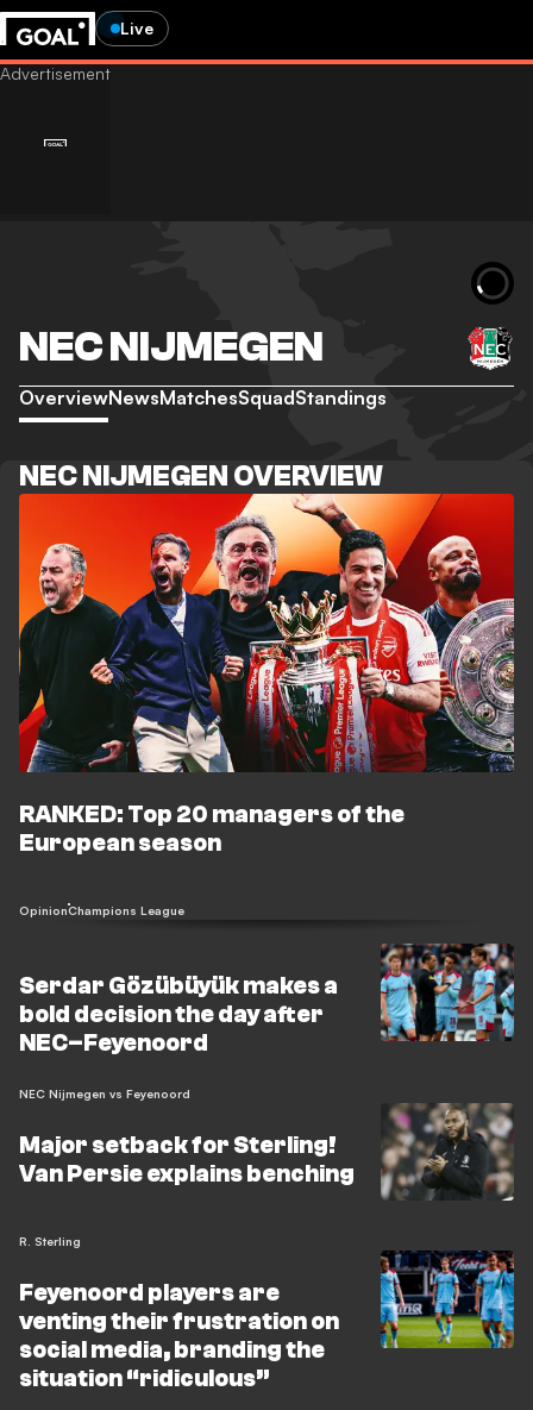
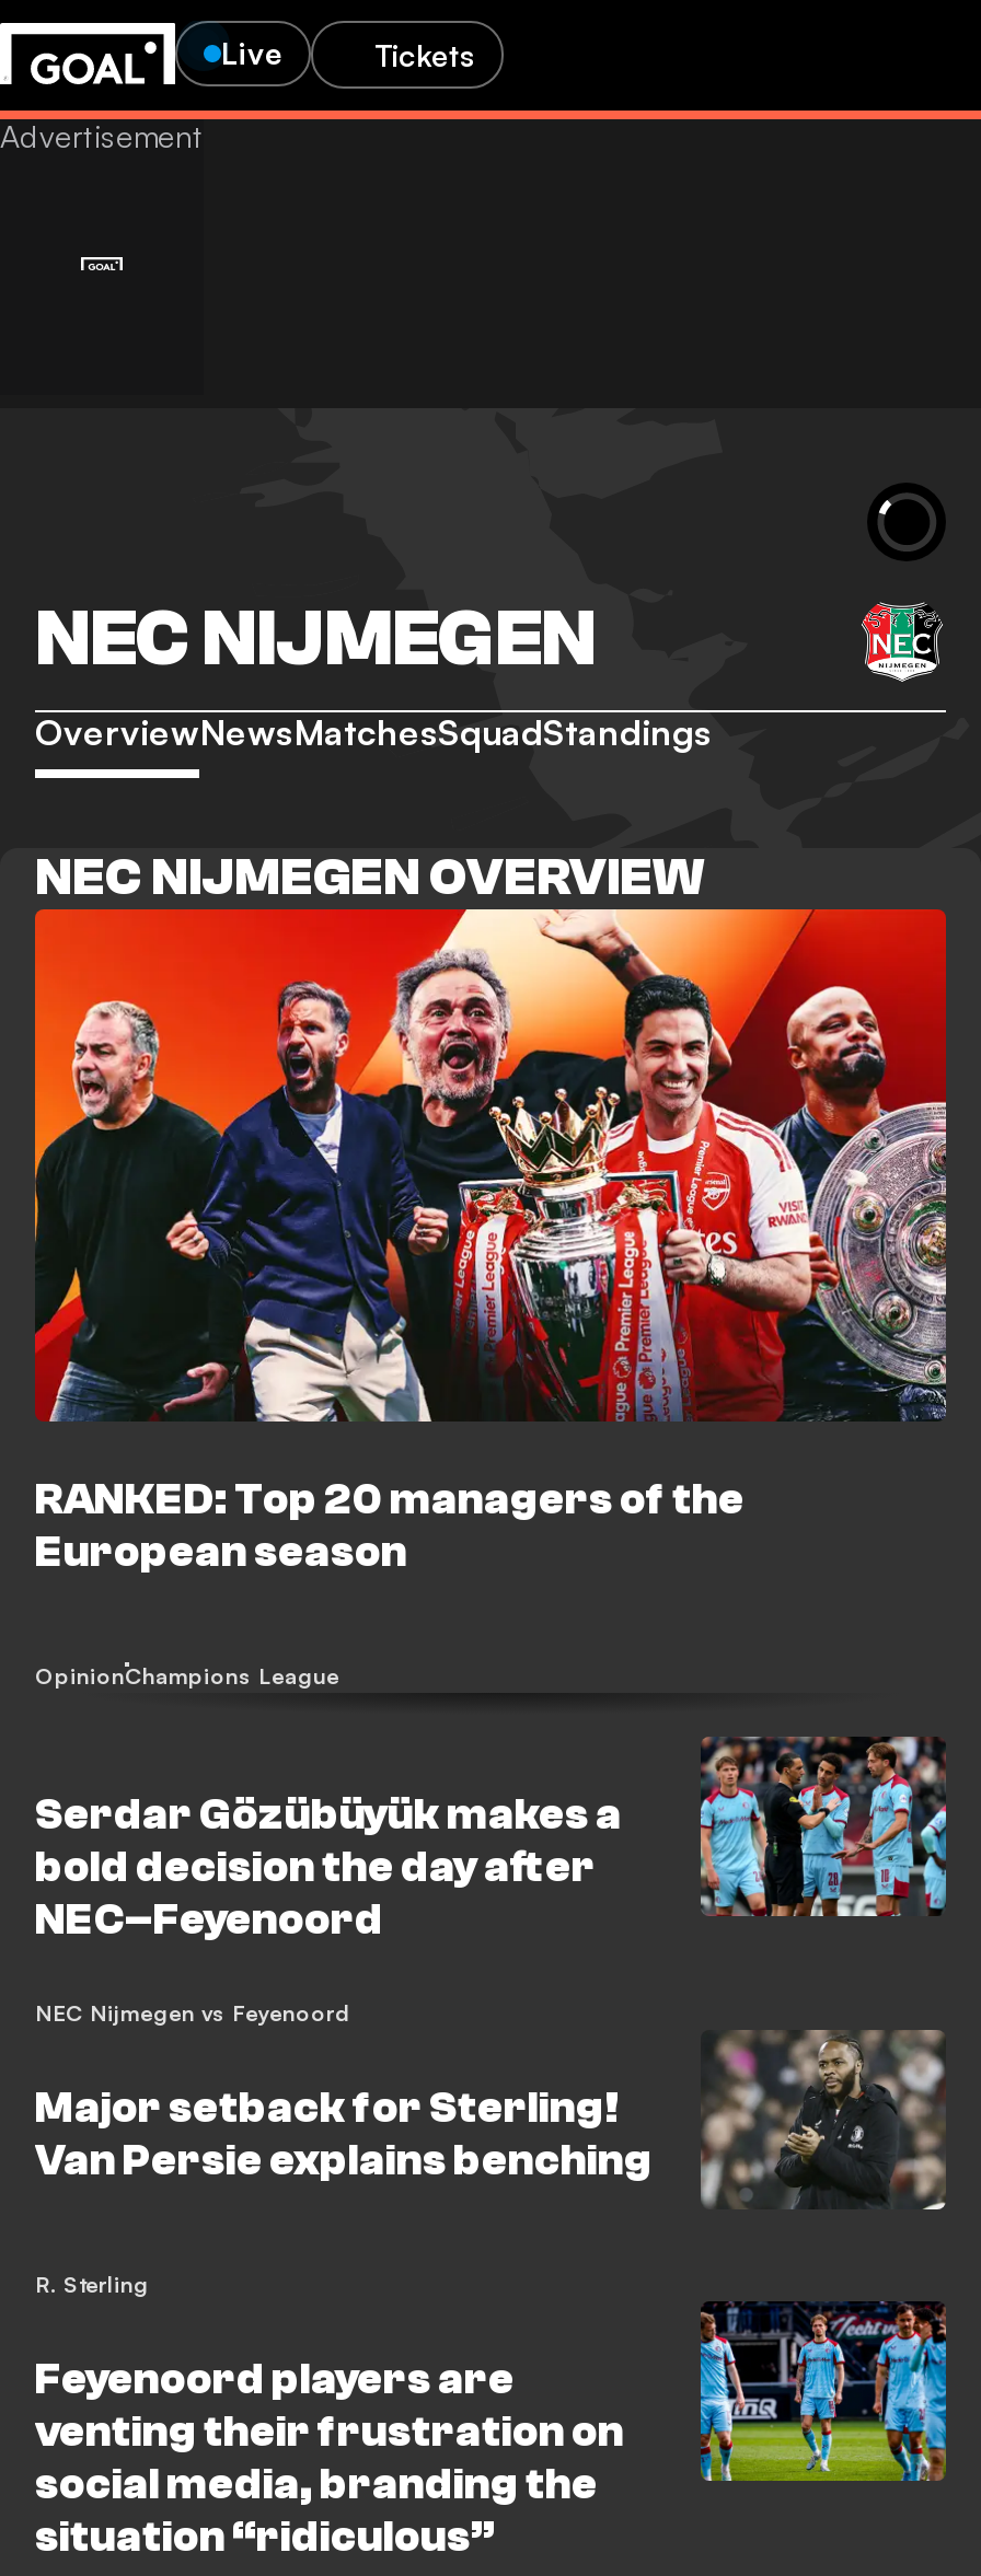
none -> [374,35,475,72] Tickets

